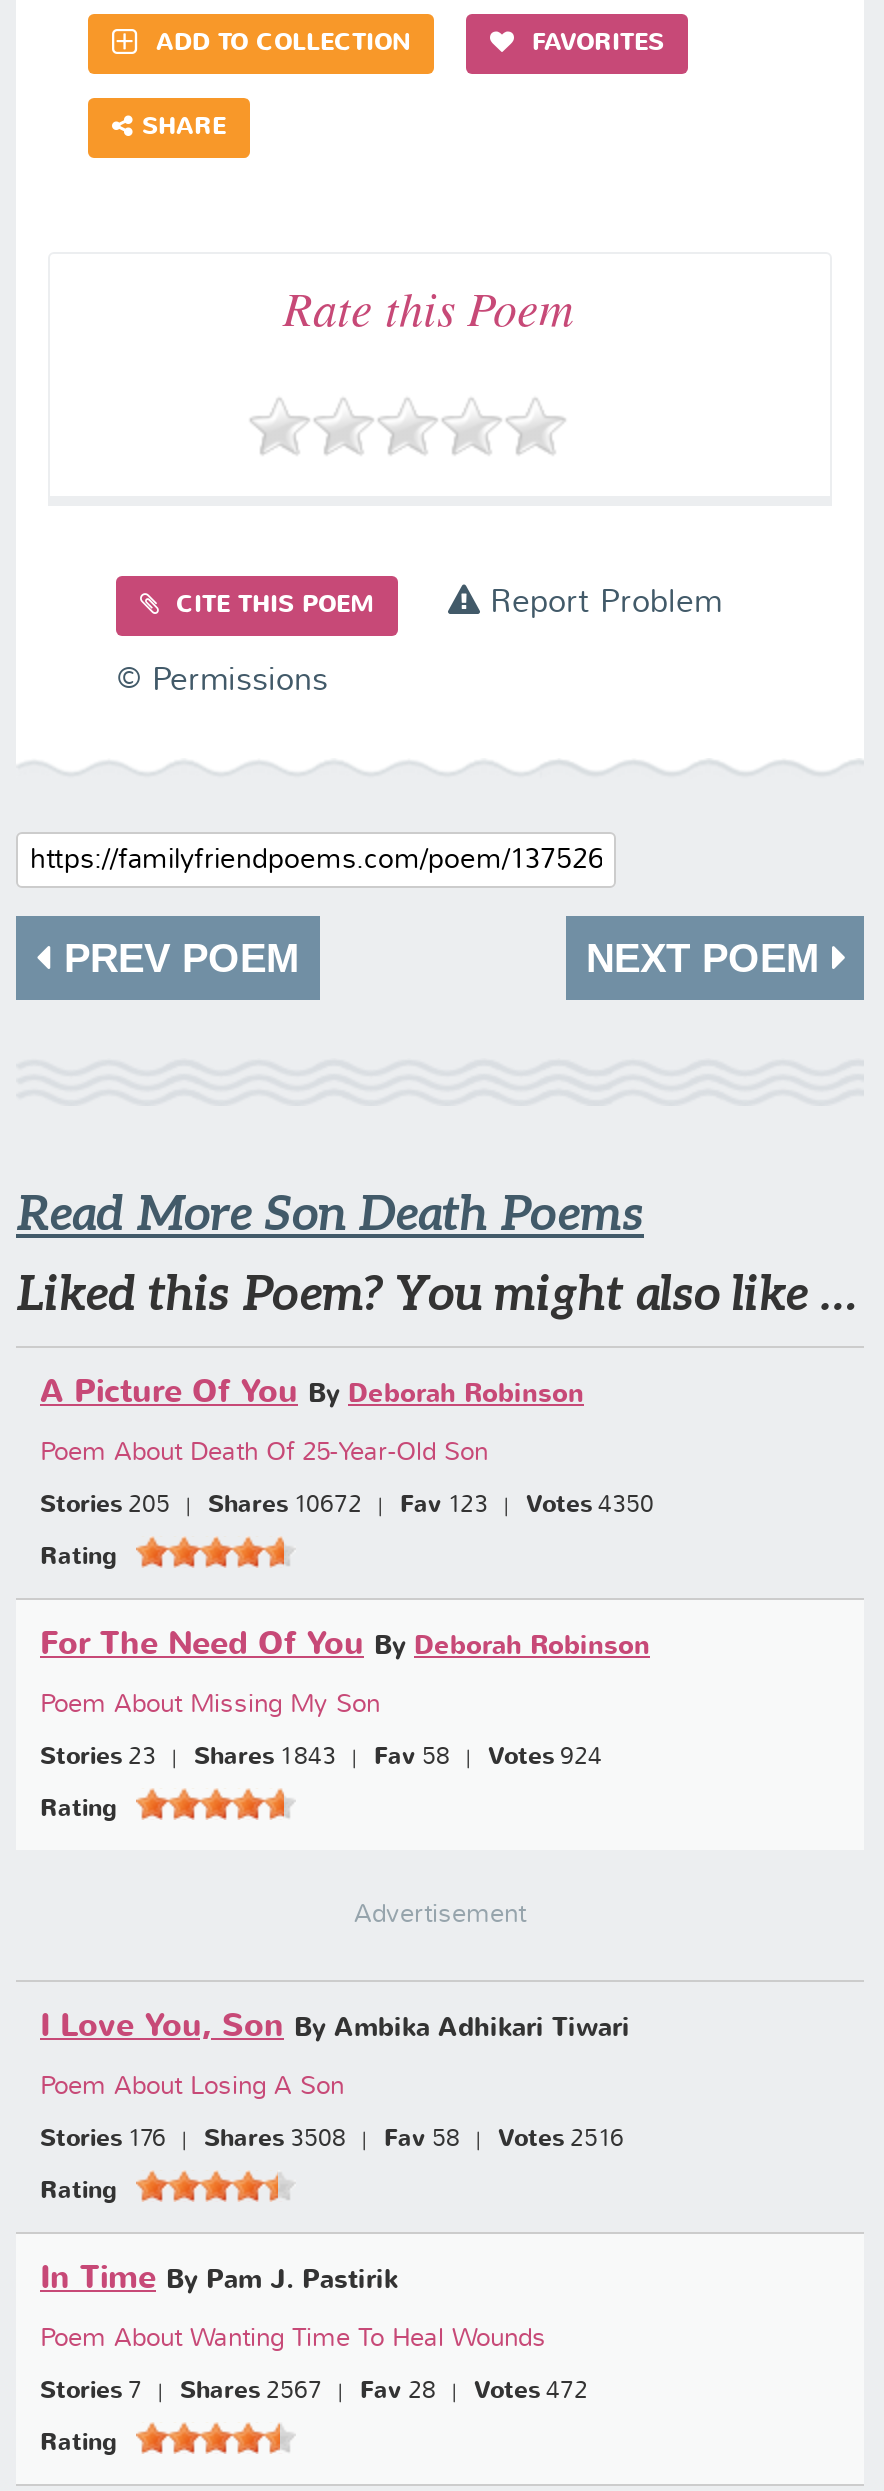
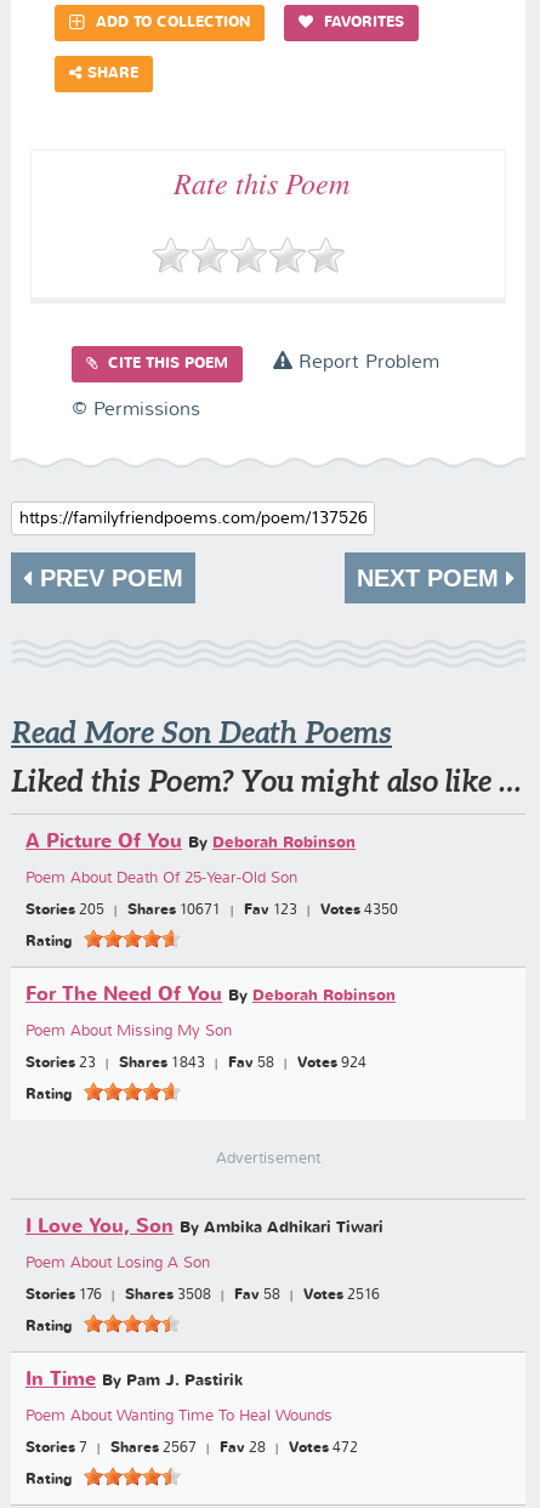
[40,1494,654,1518] Stories 205 Shares 10672 Fav 123 Votes 4350 -> [25,903,398,918] Stories 205 Shares 10671 Fav 123 Votes 4350

